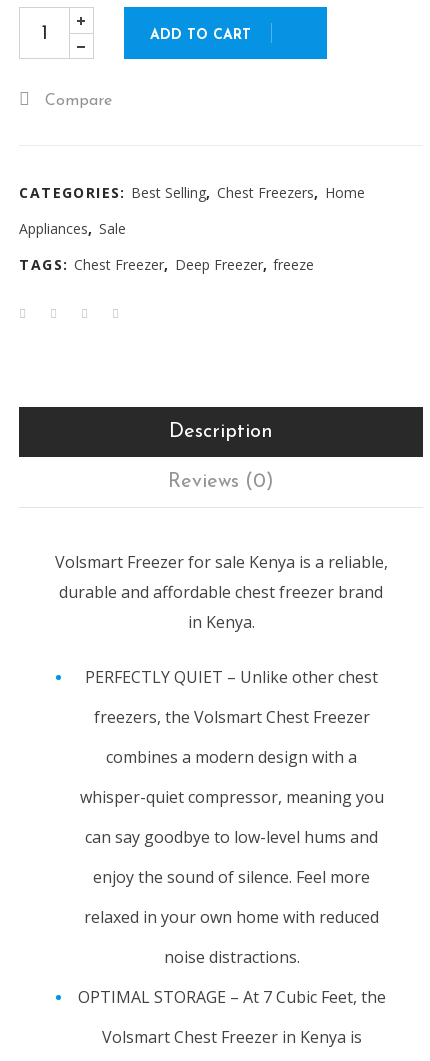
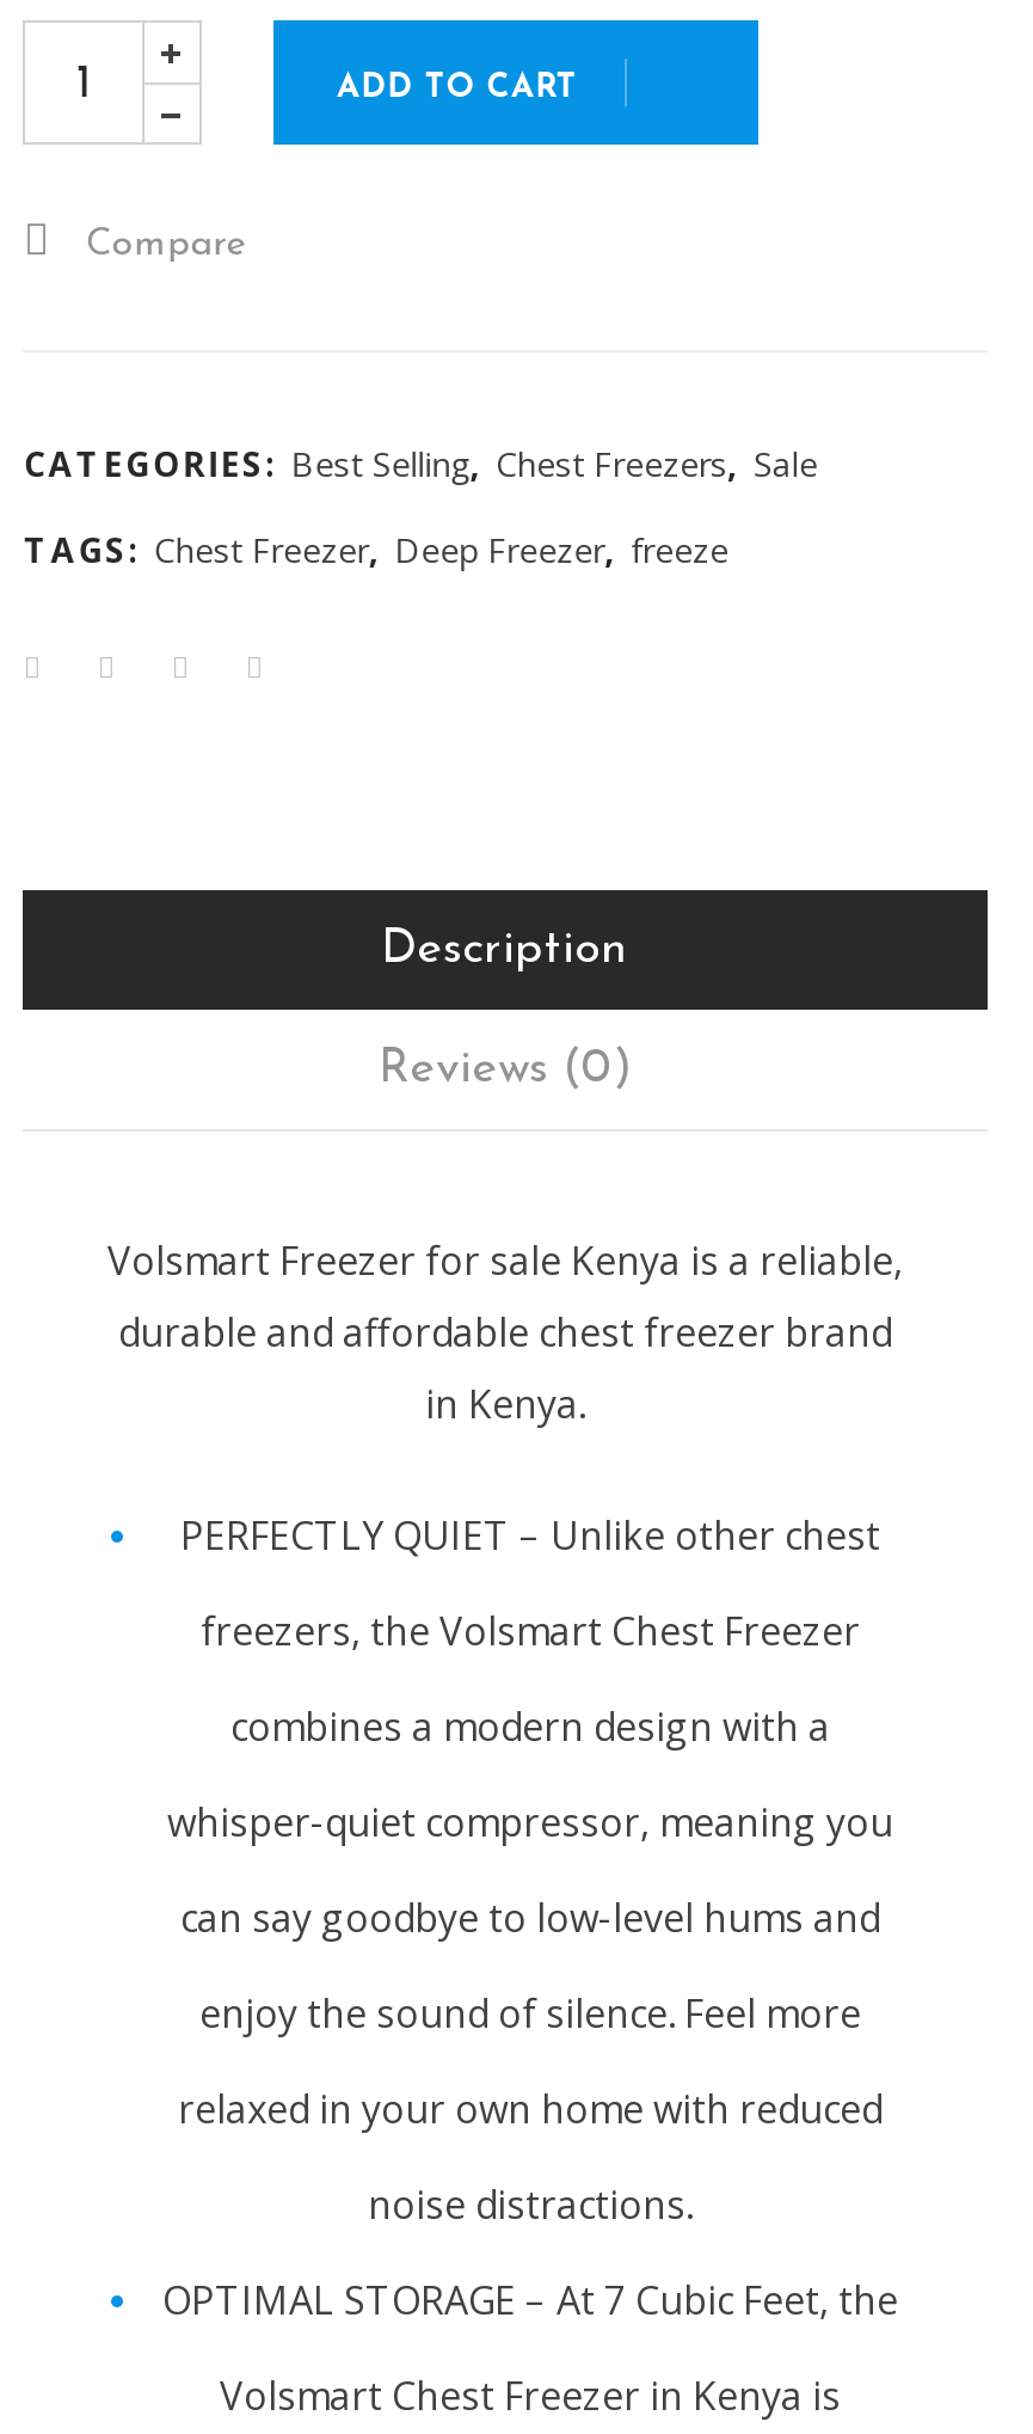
[19,183,365,238] CATEGORIES: Best Selling, Chest Freezers, Home | Appliances, Sale -> [24,442,818,488] CATEGORIES: Best Selling, Chest Freezers, Sale

